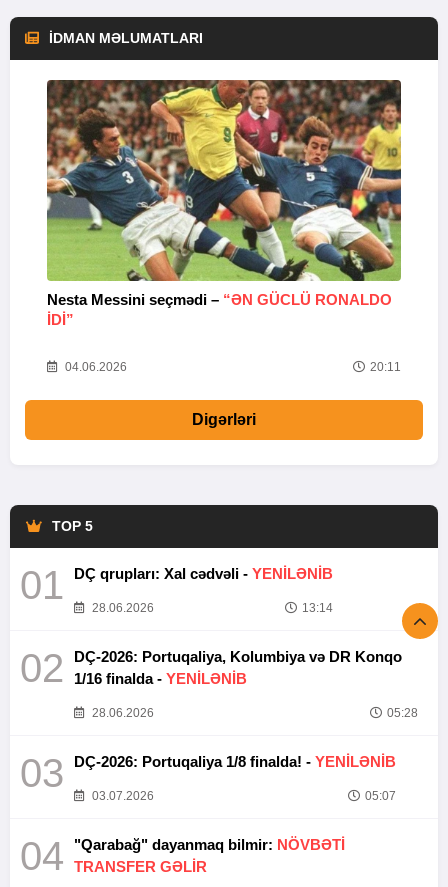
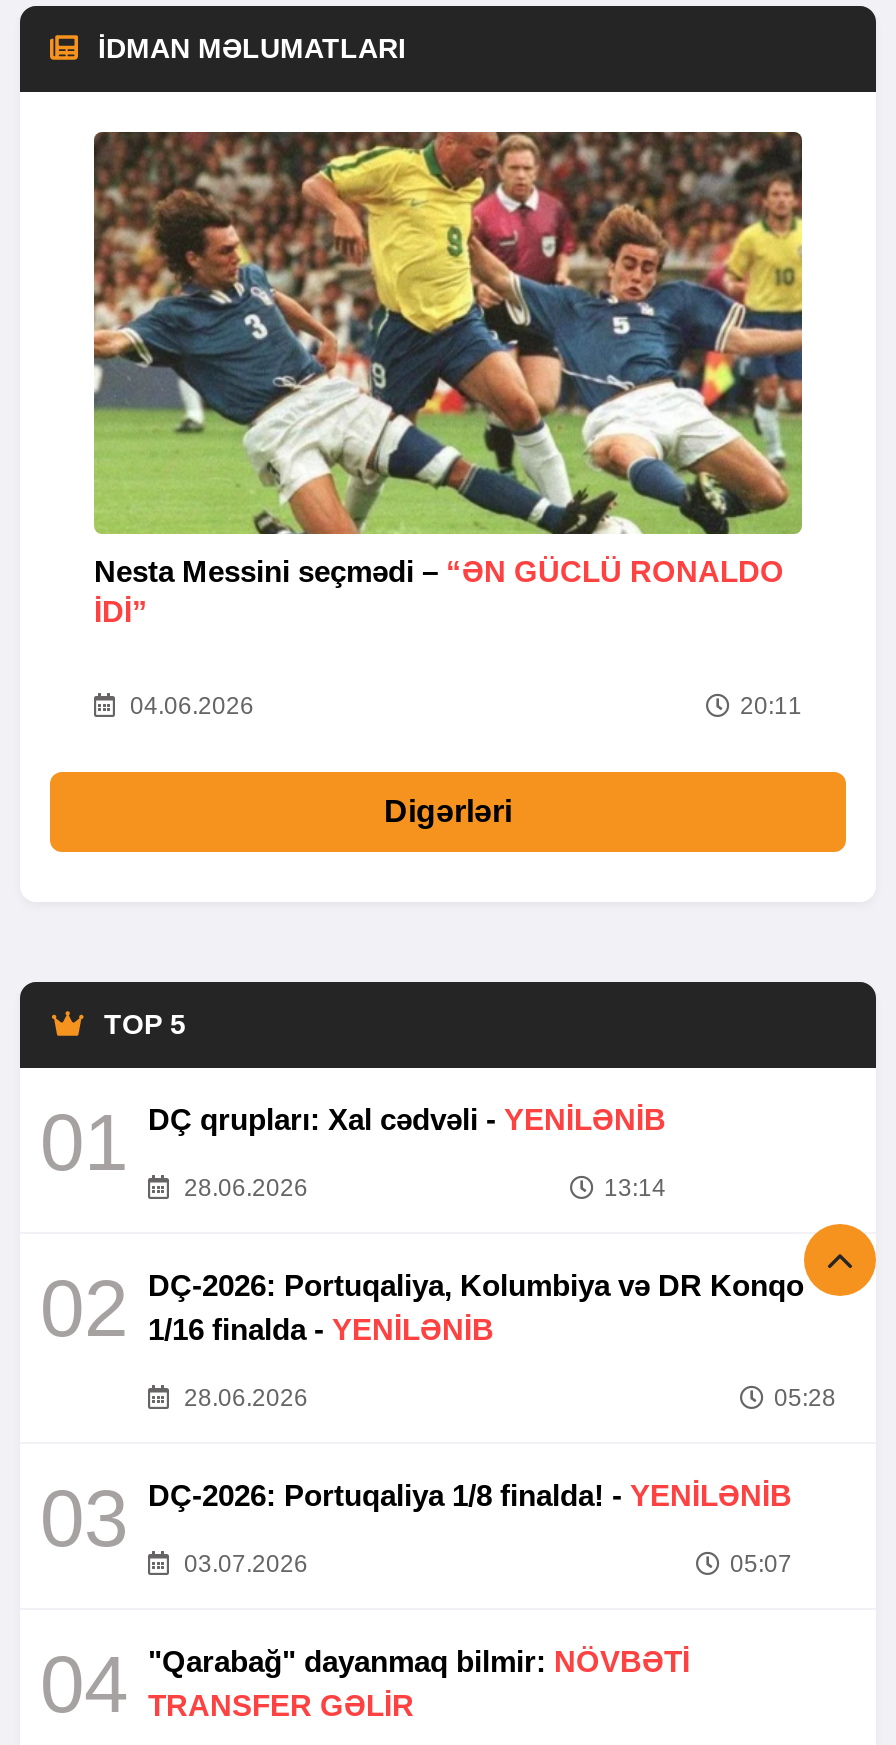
[401,602,439,662] [image] -> [802,1178,878,1298] [image]

